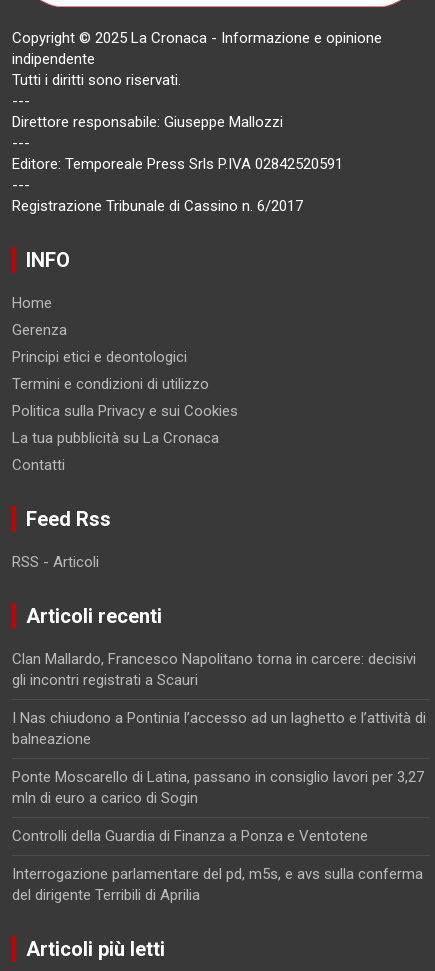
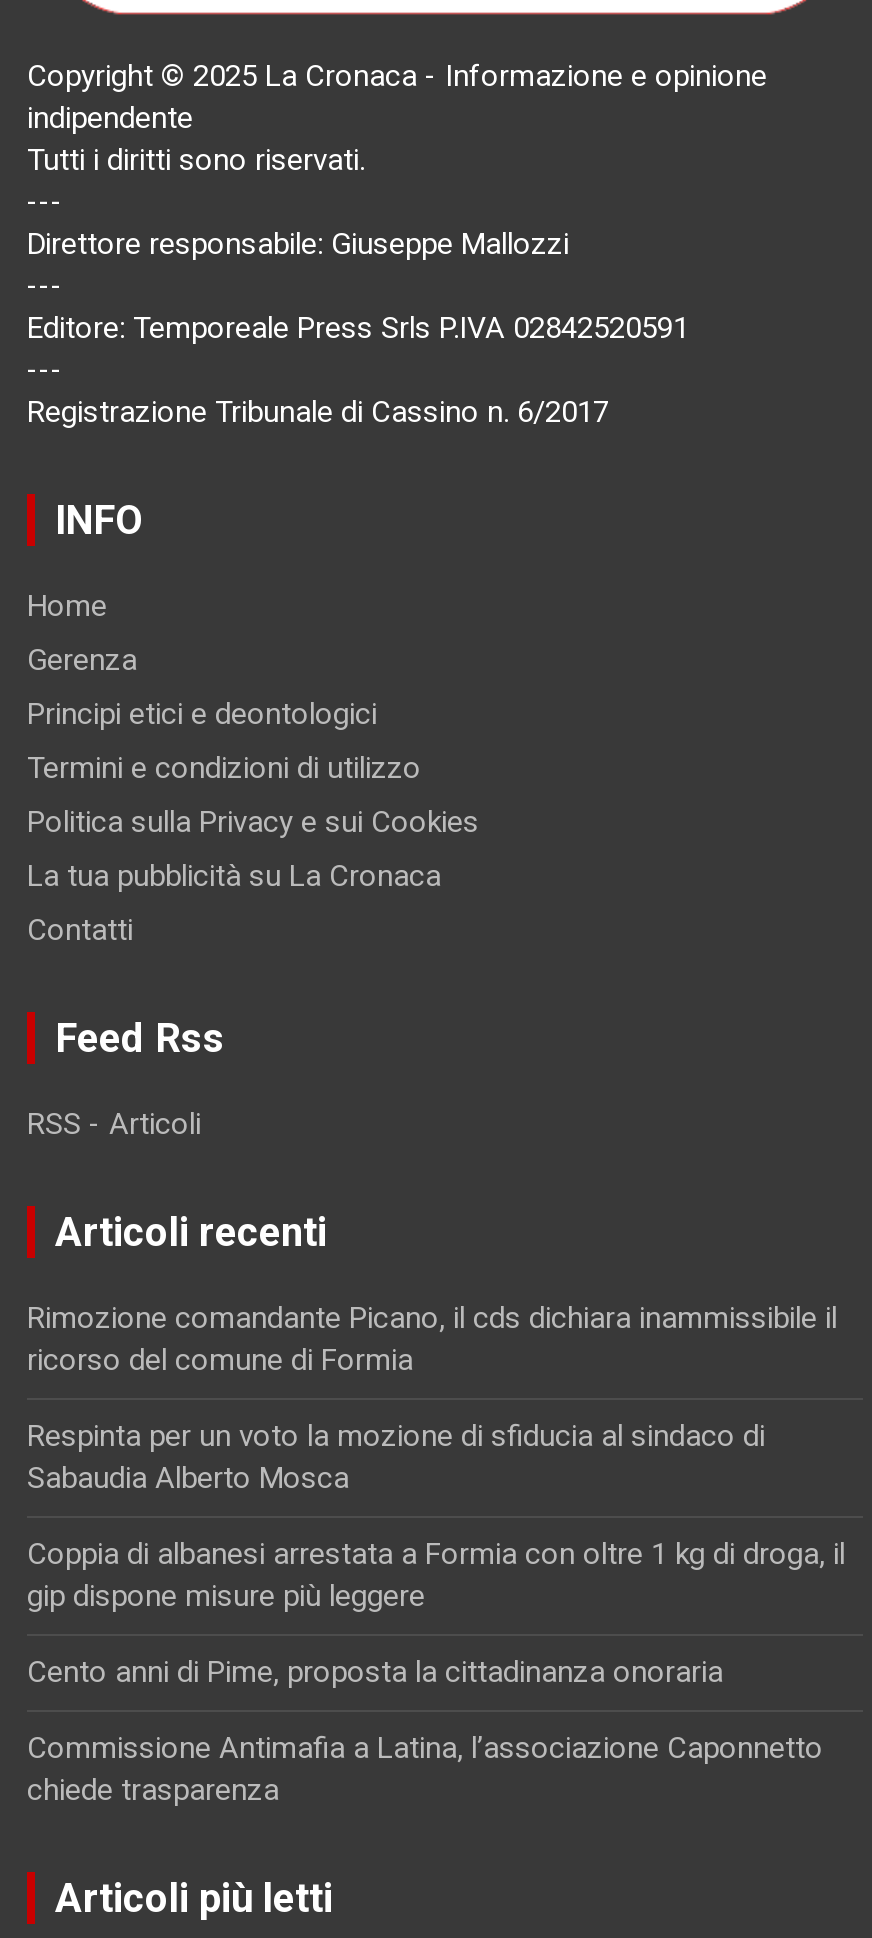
[12,650,416,689] Clan Mallardo, Francesco Napolitano torna in carcere: decisivi | gli incontri registrati a Scauri -> [27,1300,837,1378] Rimozione comandante Picano, il cds dichiara inammissibile il | ricorso del comune di Formia
[12,709,426,748] I Nas chiudono a Pontinia l’accesso ad un laghetto e l’attività di | balneazione -> [27,1418,765,1496] Respinta per un voto la mozione di sfiducia al sindaco di | Sabaudia Alberto Mosca
[12,768,424,807] Ponte Moscarello di Latina, passano in consiglio lavori per 3,27 | mln di euro a carico di Sogin -> [27,1536,845,1614] Coppia di albanesi arrestata a Formia con oltre 1 kg di droga, il | gip dispone misure più leggere
[12,827,368,845] Controlli della Guardia di Finanza a Ponza e Ventotene -> [27,1654,723,1690] Cento anni di Pime, proposta la cittadinanza onoraria
[12,865,423,904] Interrogazione parlamentare del pd, m5s, e avs sulla conferma | del dirigente Terribili di Aprilia -> [27,1730,823,1808] Commissione Antimafia a Latina, l’associazione Caponnetto | chiede trasparenza

